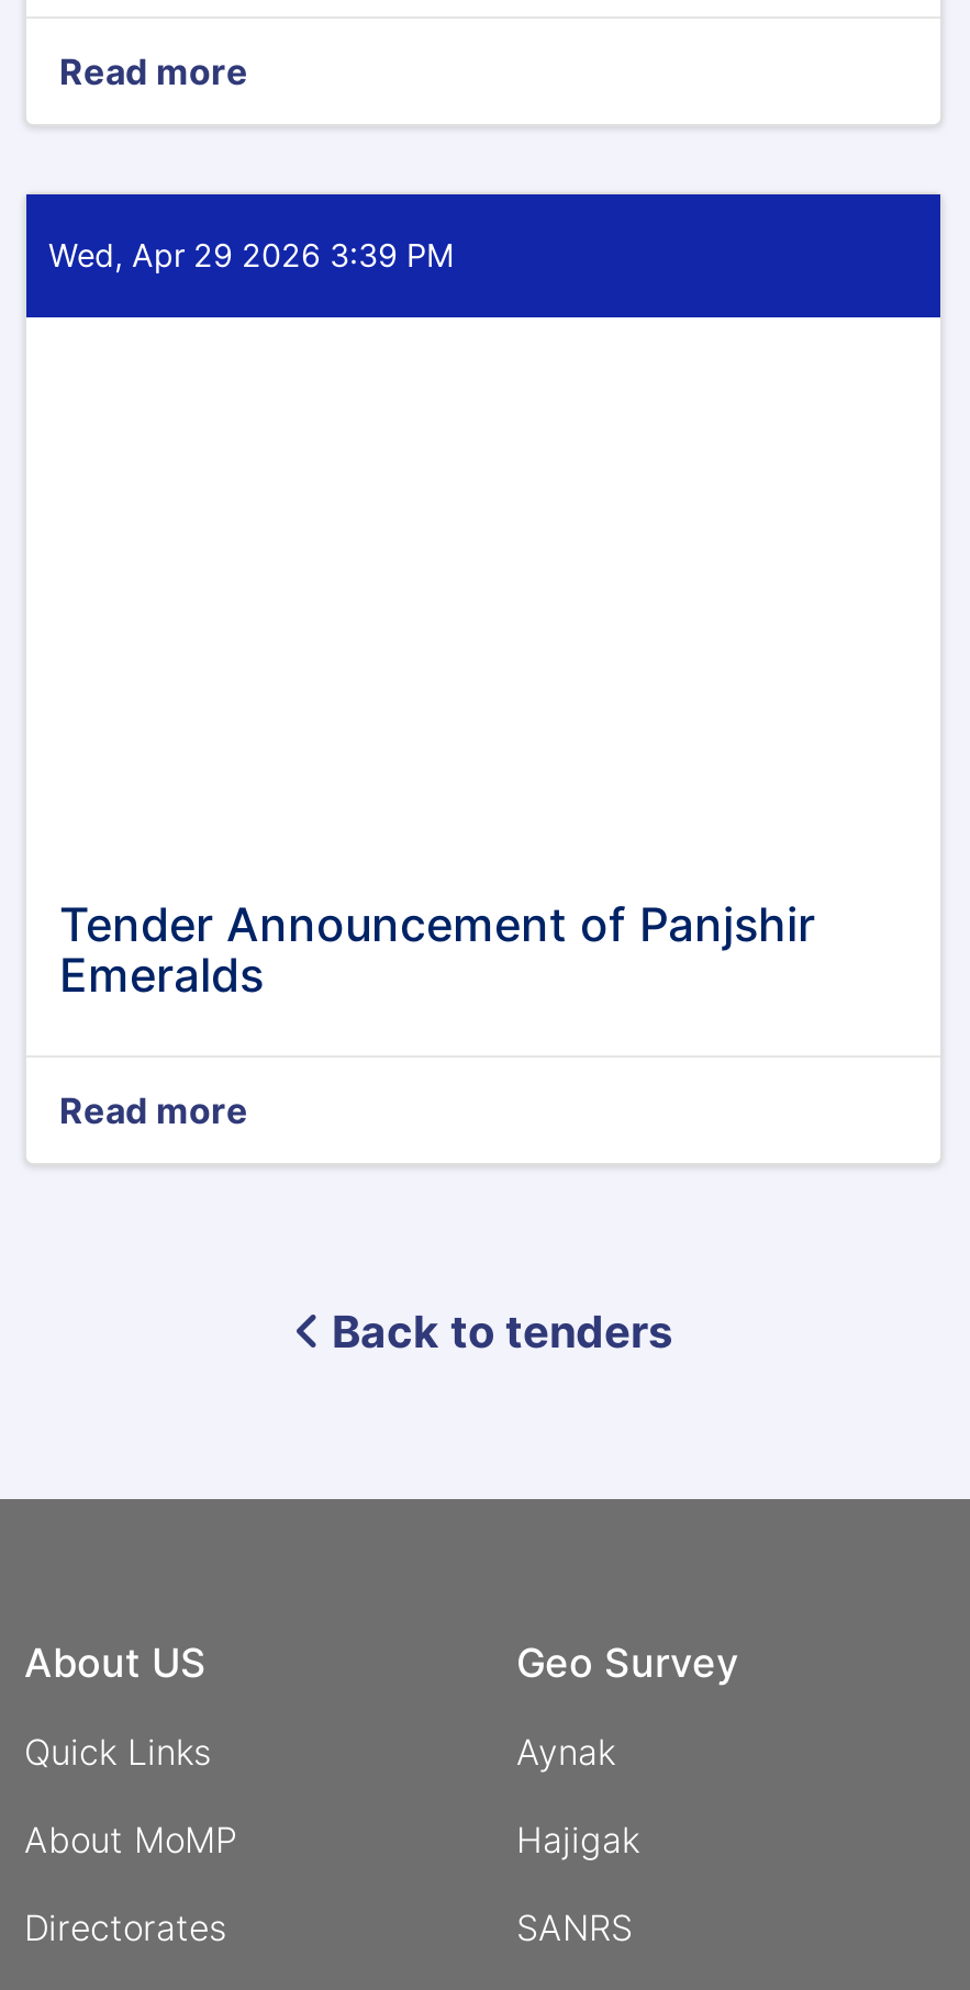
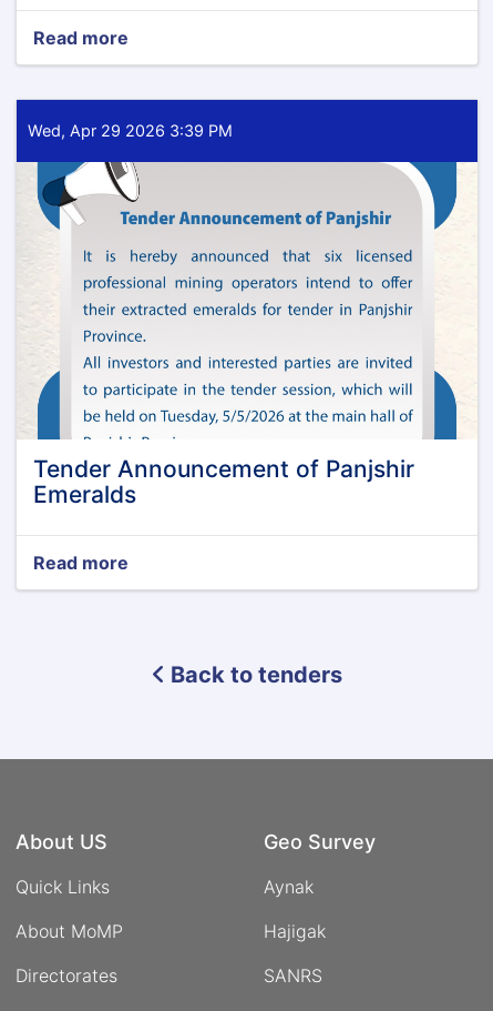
none -> [19,161,459,441] [image]

